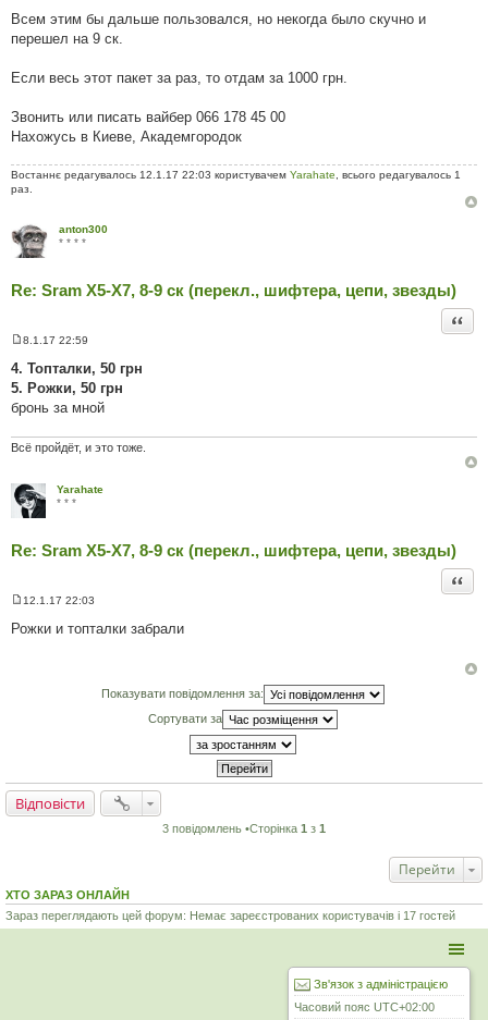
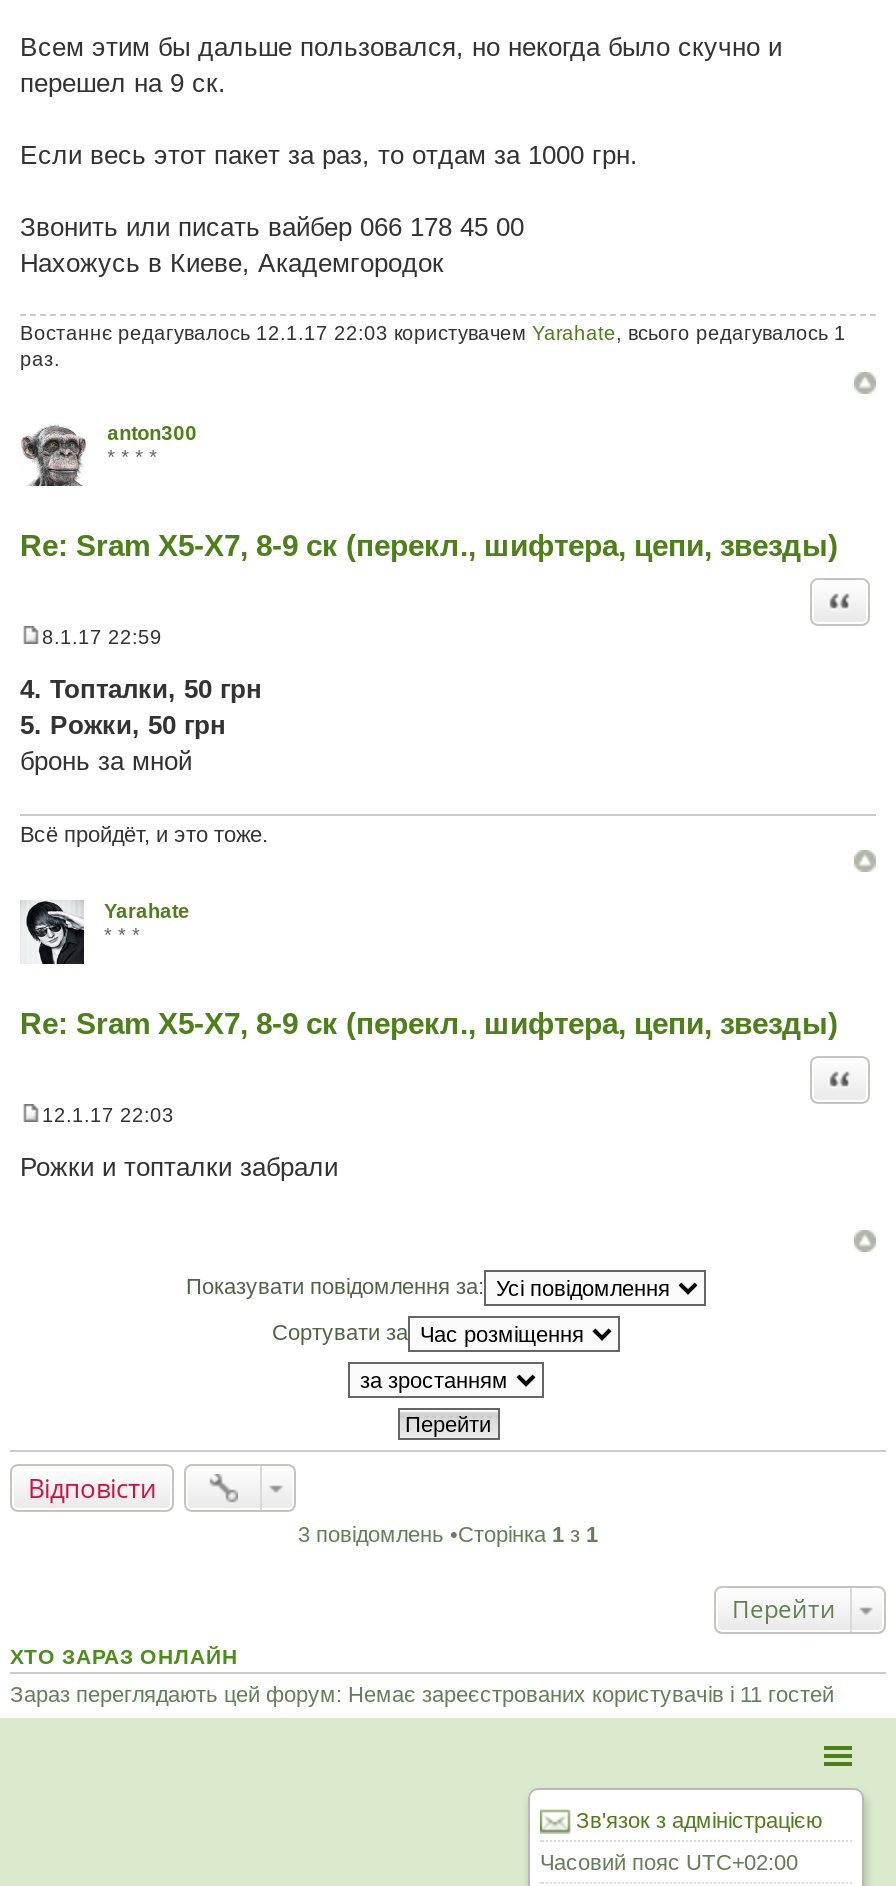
[5,909,455,922] Зараз переглядають цей форум: Немає зареєстрованих користувачів і 17 гостей -> [10,1681,834,1705] Зараз переглядають цей форум: Немає зареєстрованих користувачів і 11 гостей

